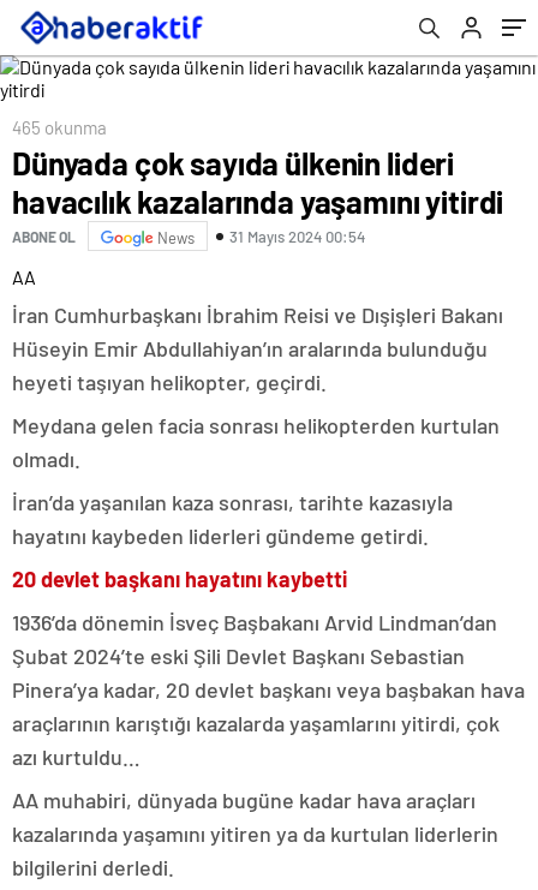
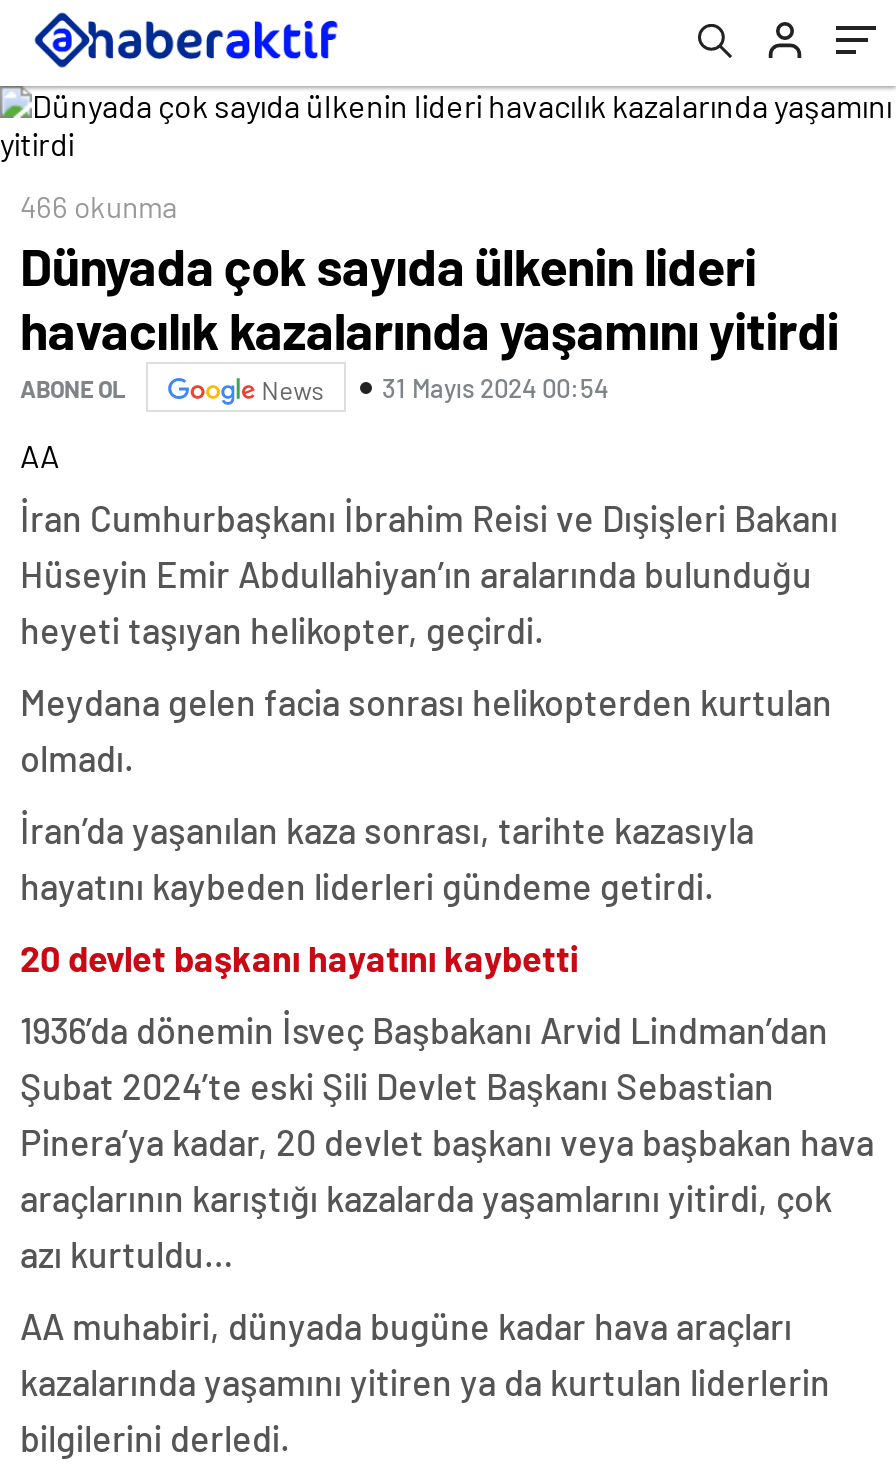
[12,117,107,138] 465 okunma -> [20,188,178,224] 466 okunma

